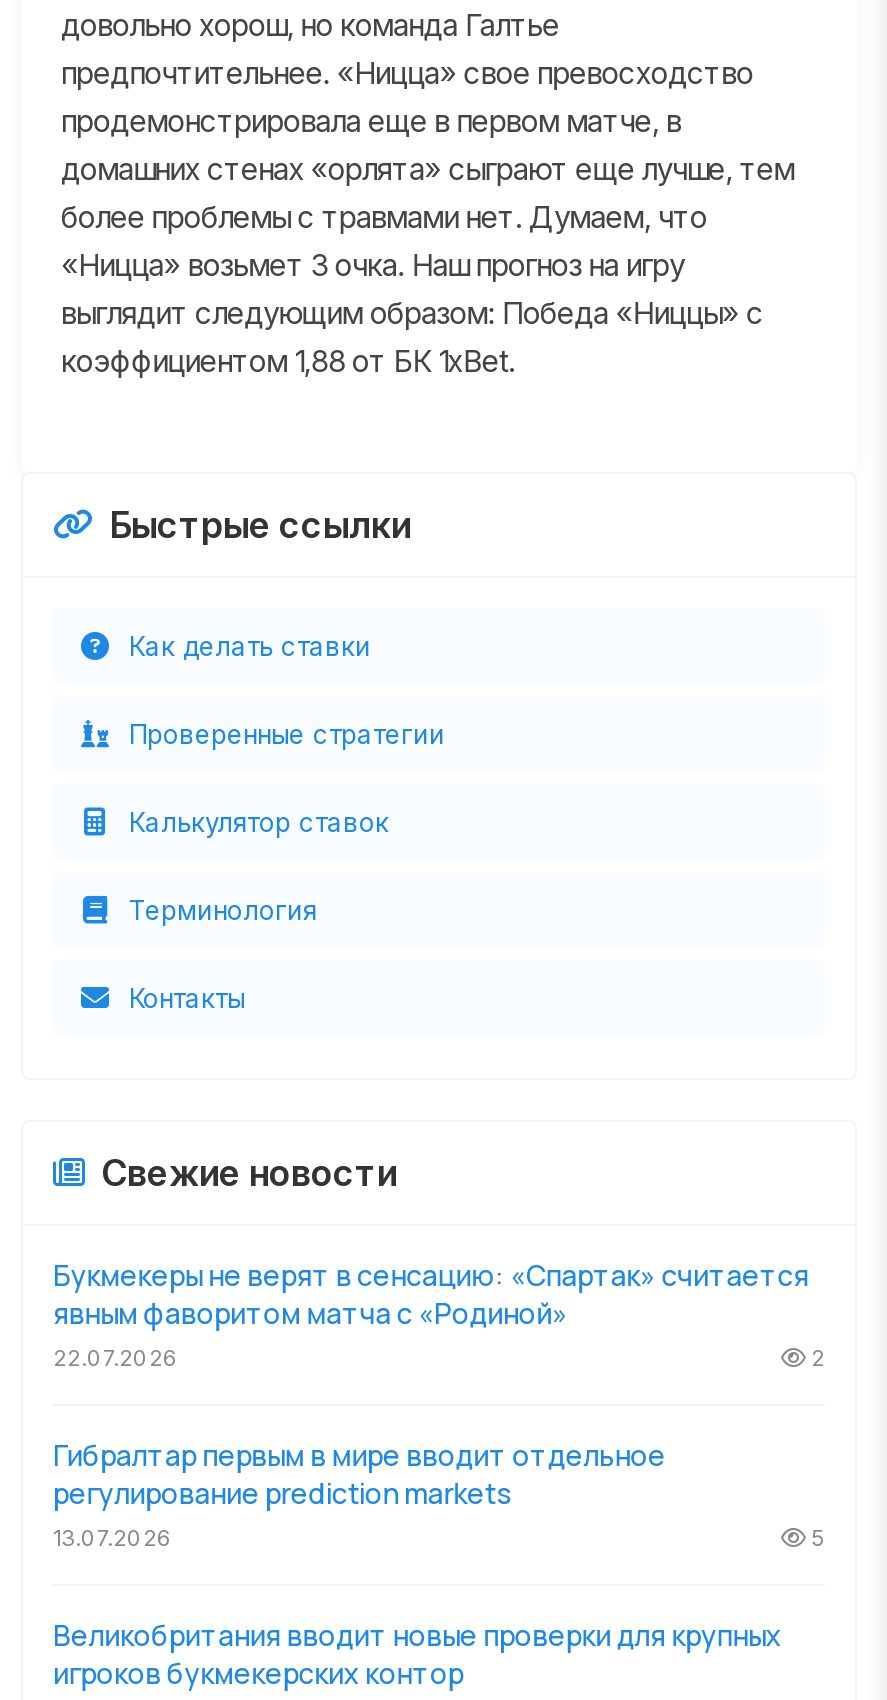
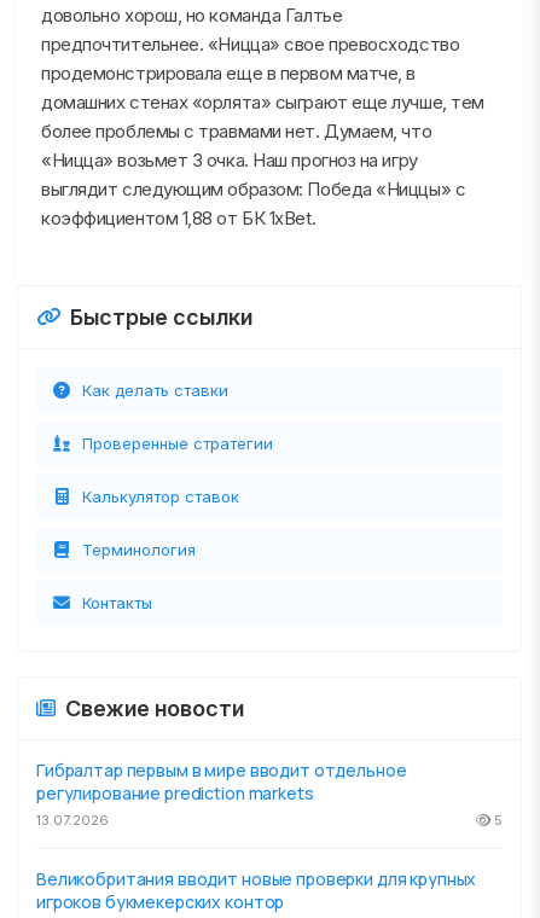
[53,1256,825,1372] Букмекеры не верят в сенсацию: «Спартак» считается | явным фаворитом матча с «Родиной» | 22.07.2026 | 2 -> none

